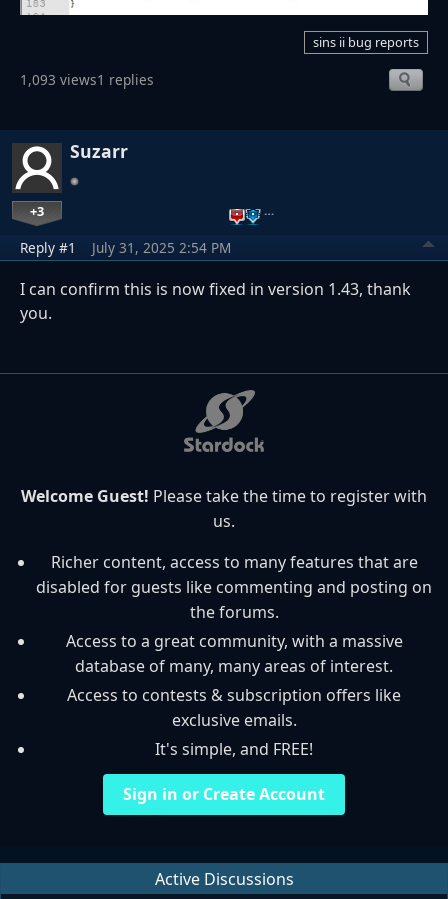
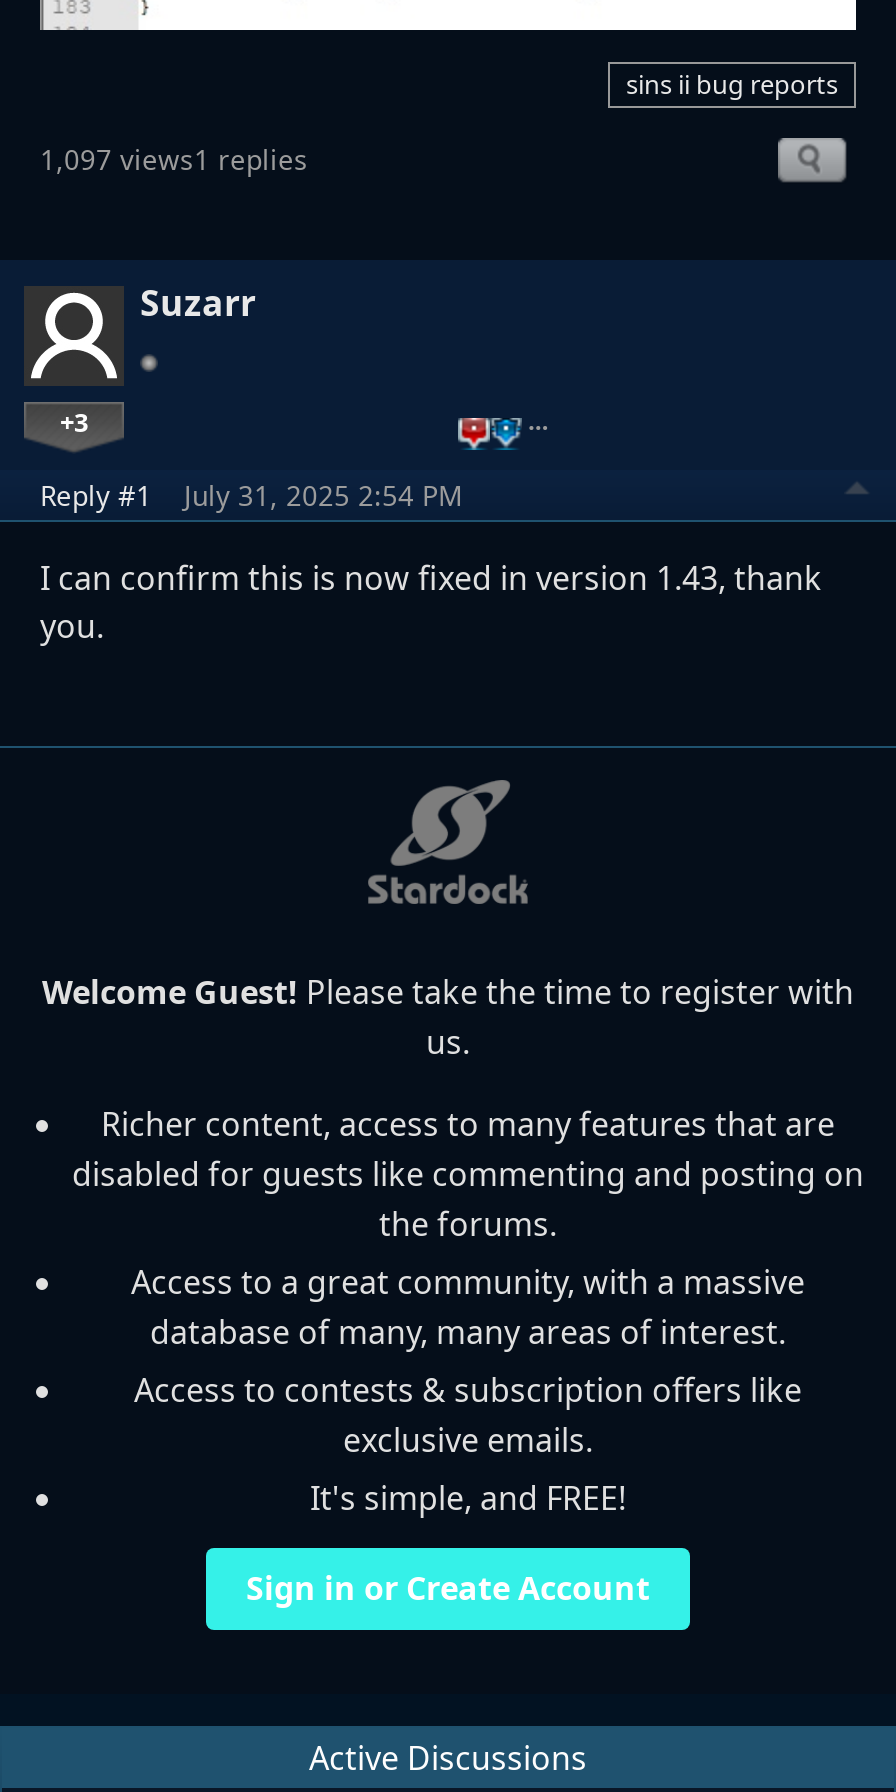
[20,70,154,89] 1,093 views1 replies -> [40,140,308,178] 1,097 views1 replies

